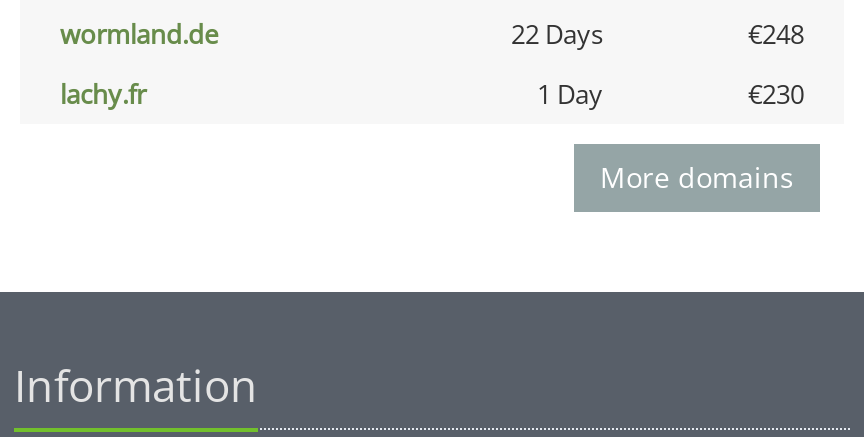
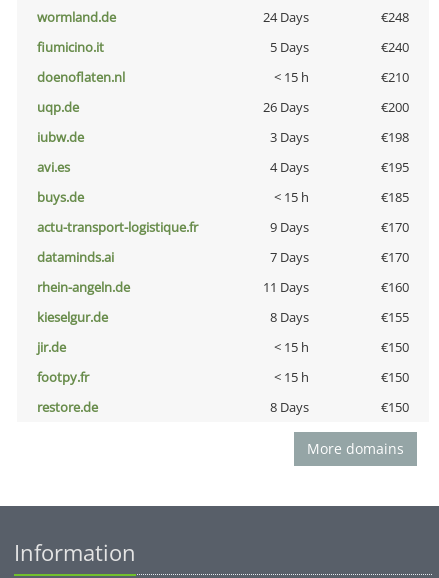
[511,16,603,52] 22 Days -> [262,8,308,26] 24 Days
[60,76,804,112] lachy.fr | 1 Day | €230 -> [37,38,409,416] fiumicino.it | 5 Days | €240 | doenoflaten.nl | < 15 h | €210 | uqp.de | 26 Days | €200 | iubw.de | 3 Days | €198 | avi.es | 4 Days | €195 | buys.de | < 15 h | €185 | actu-transport-logistique.fr | 9 Days | €170 | dataminds.ai | 7 Days | €170 | rhein-angeln.de | 11 Days | €160 | kieselgur.de | 8 Days | €155 | jir.de | < 15 h | €150 | footpy.fr | < 15 h | €150 | restore.de | 8 Days | €150

